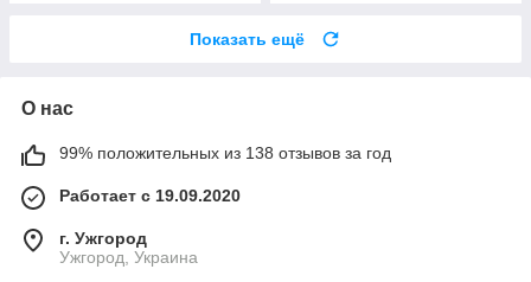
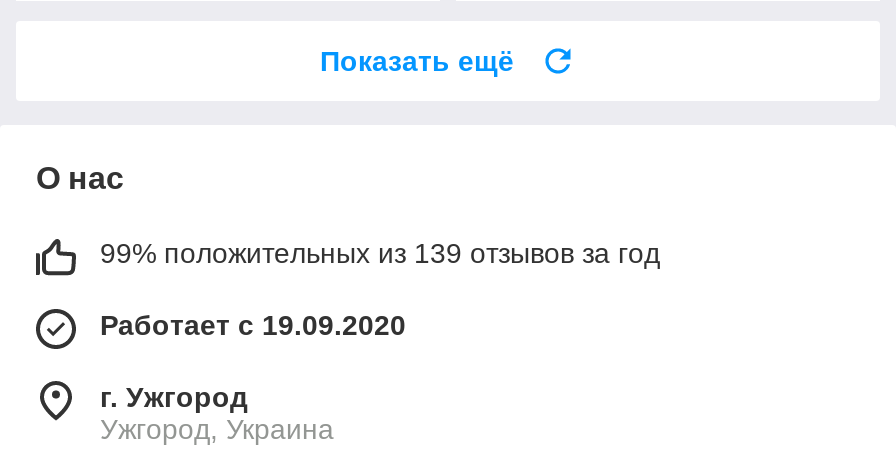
[59,144,391,163] 99% положительных из 138 отзывов за год -> [100,238,660,270] 99% положительных из 139 отзывов за год

